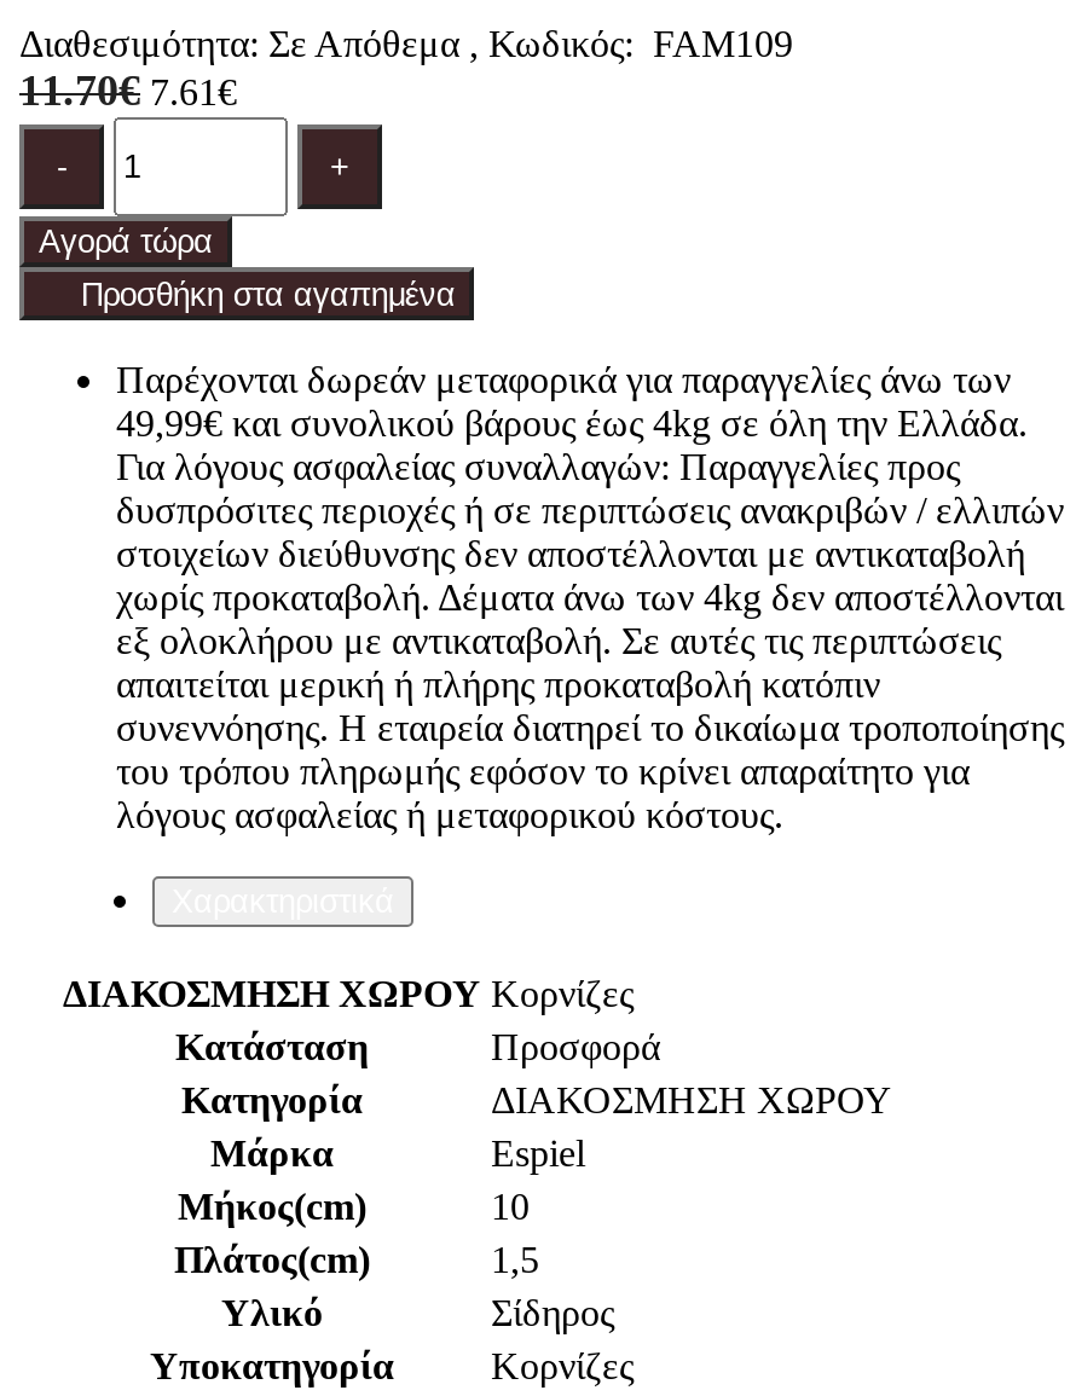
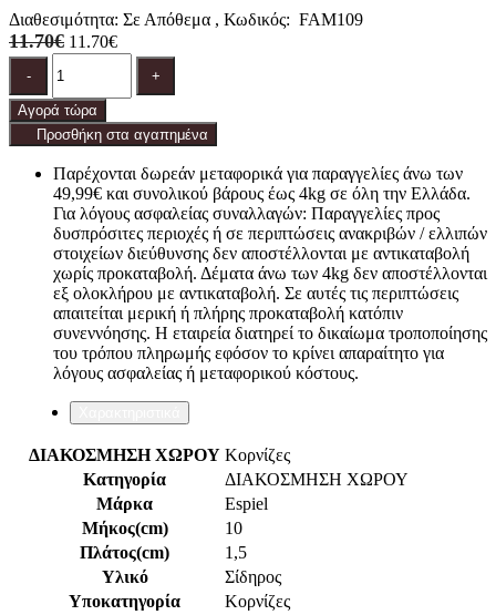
[19,66,237,115] 11.70€ 7.61€ -> [9,30,117,52] 11.70€ 11.70€
[175,1027,660,1068] Κατάσταση | Προσφορά -> none

